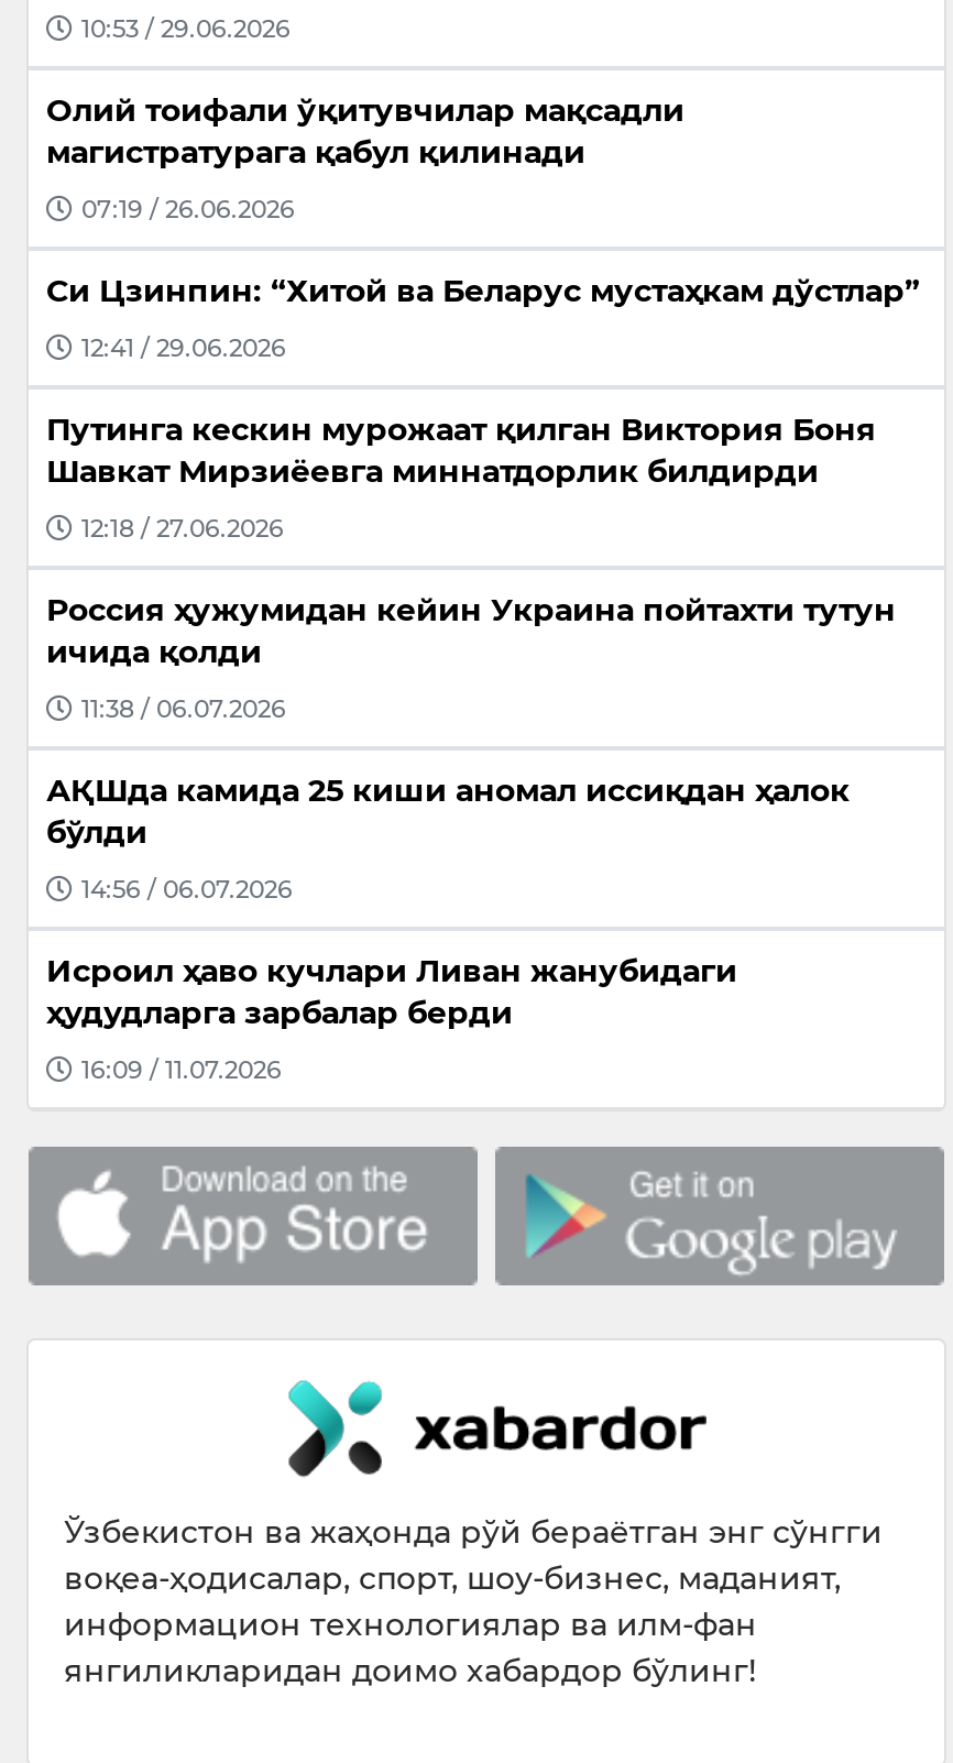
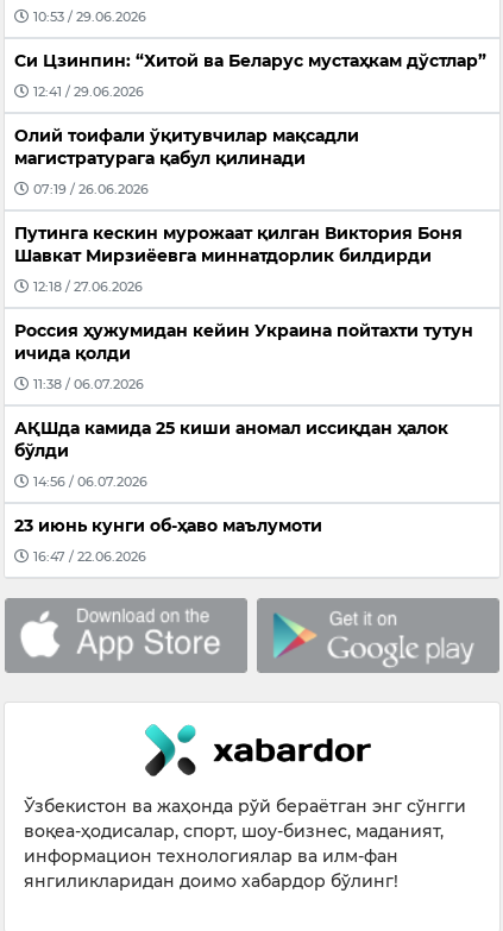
moved [46,91,684,224] -> [14,125,359,197]: Олий тоифали ўқитувчилар мақсадли | магистратурага қабул қилинади | 07:19 / 26.06.2026
moved [46,272,920,363] -> [14,50,486,100]: Си Цзинпин: “Хитой ва Беларус мустаҳкам дўстлар” | 12:41 / 29.06.2026
[46,952,737,1033] Исроил ҳаво кучлари Ливан жанубидаги | ҳудудларга зарбалар берди -> [14,515,322,537] 23 июнь кунги об-ҳаво маълумоти
[81,1054,282,1085] 16:09 / 11.07.2026 -> [33,548,146,565] 16:47 / 22.06.2026

